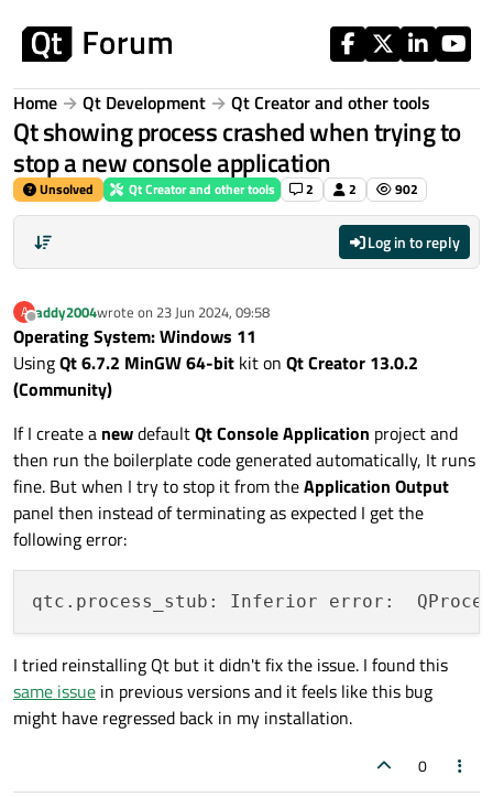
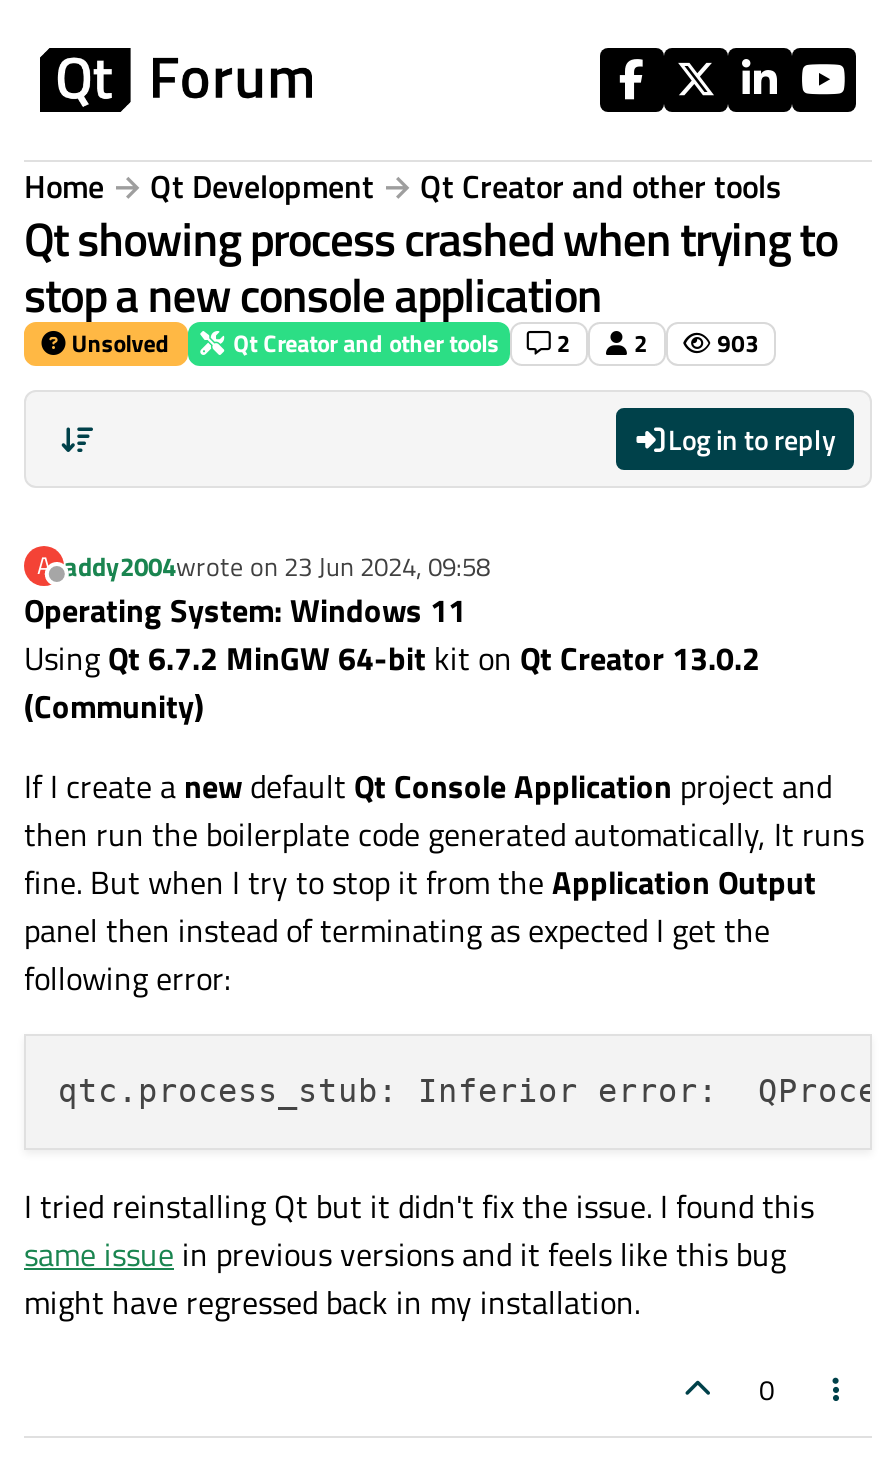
[36,179,418,200] Unsolved Qt Creator and other tools 2 2 902 -> [66,324,759,362] Unsolved Qt Creator and other tools 2 2 903

